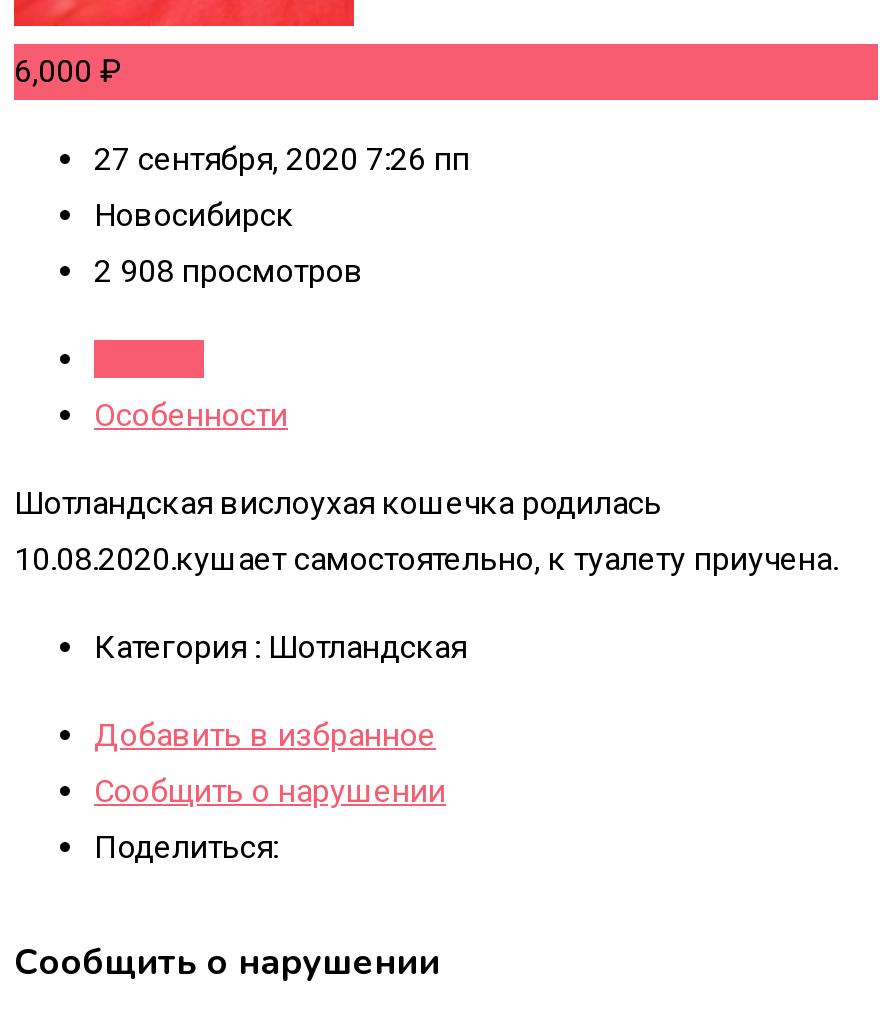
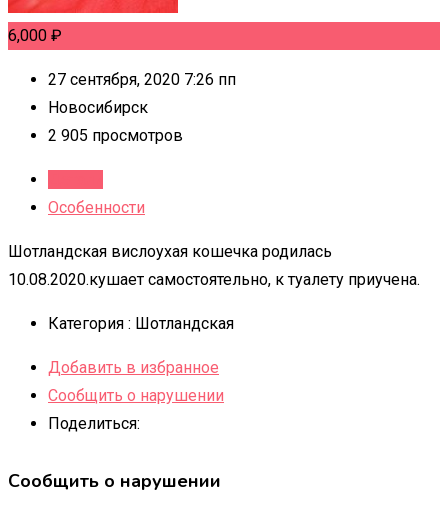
[94,252,364,290] 2 908 просмотров -> [48,126,183,145] 2 905 просмотров

